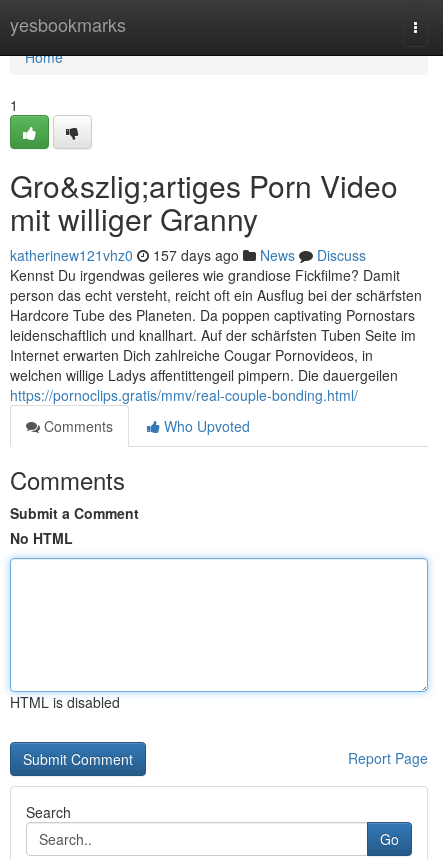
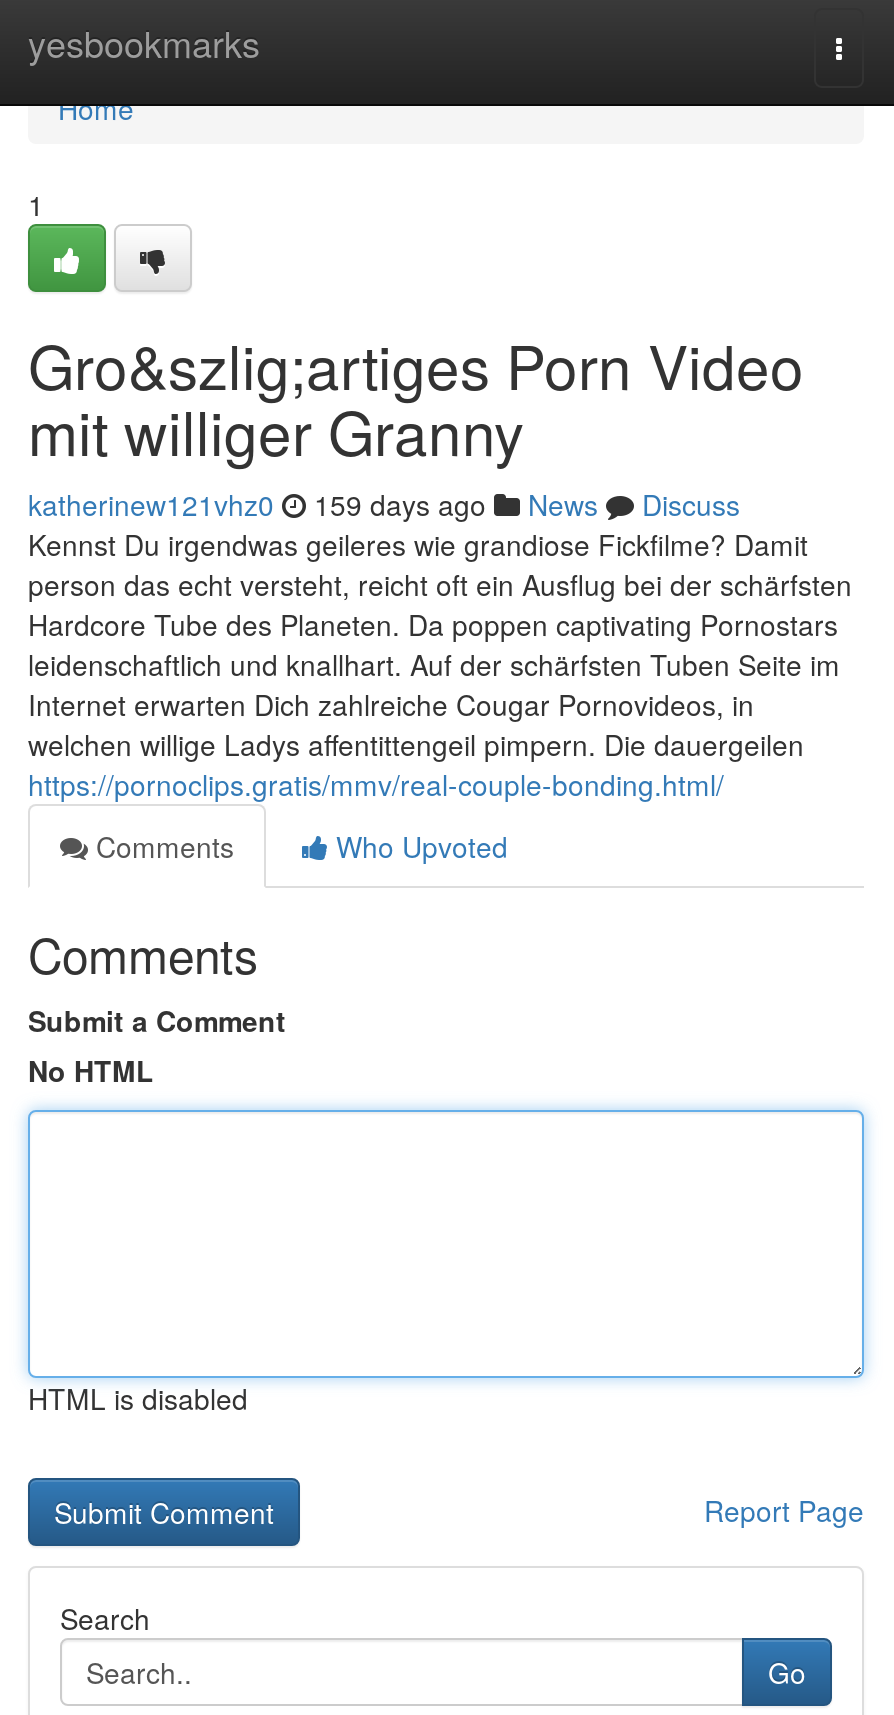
[10,245,366,265] katherinew121vhz0 157 days ago News Discuss -> [28,484,740,524] katherinew121vhz0 159 days ago News Discuss

